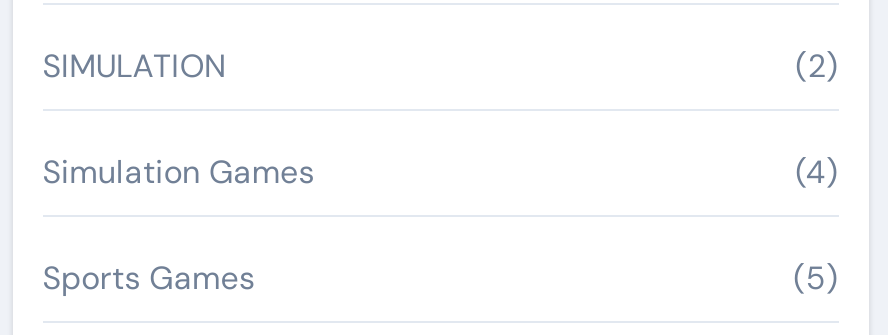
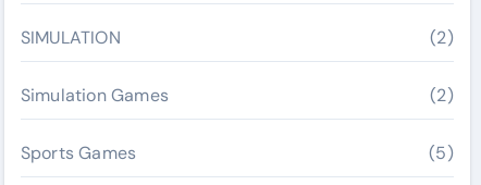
[795,151,839,193] (4) -> [430,84,454,107] (2)

